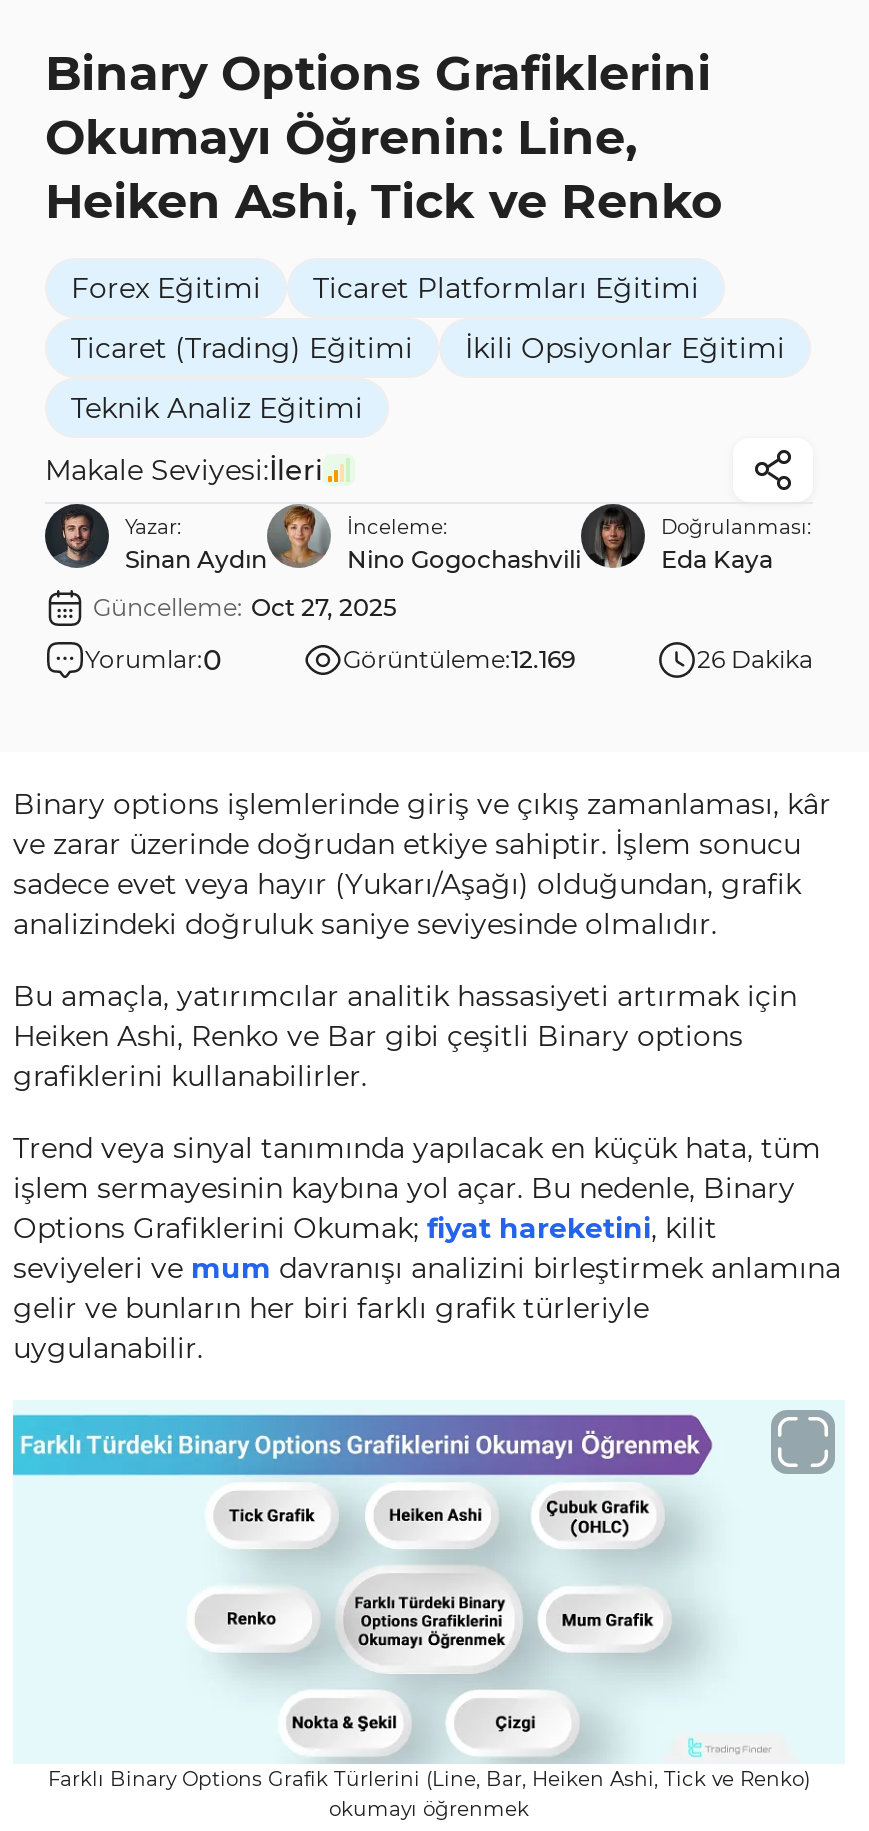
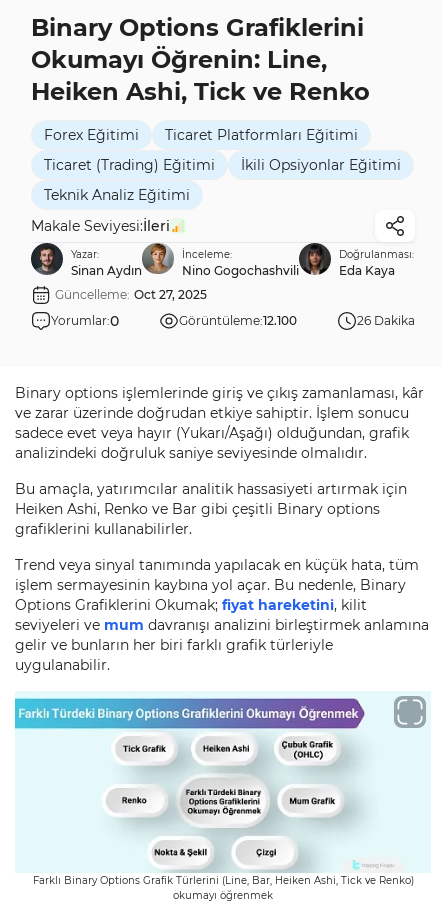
[343,644,575,674] Görüntüleme:12.169 -> [179,313,297,328] Görüntüleme:12.100

